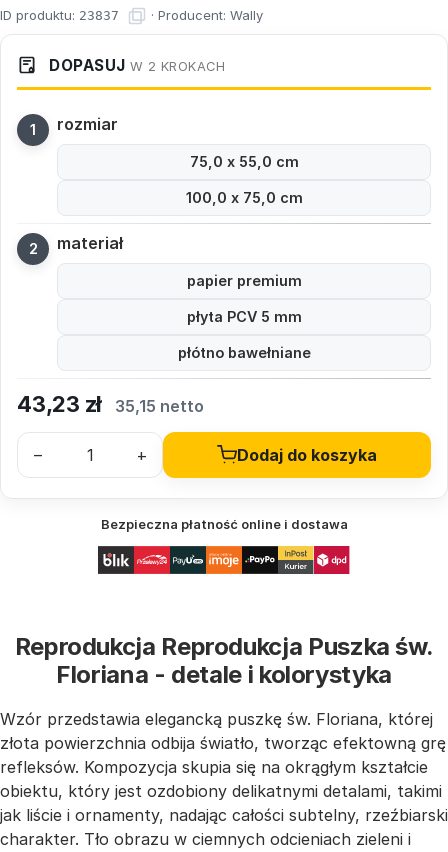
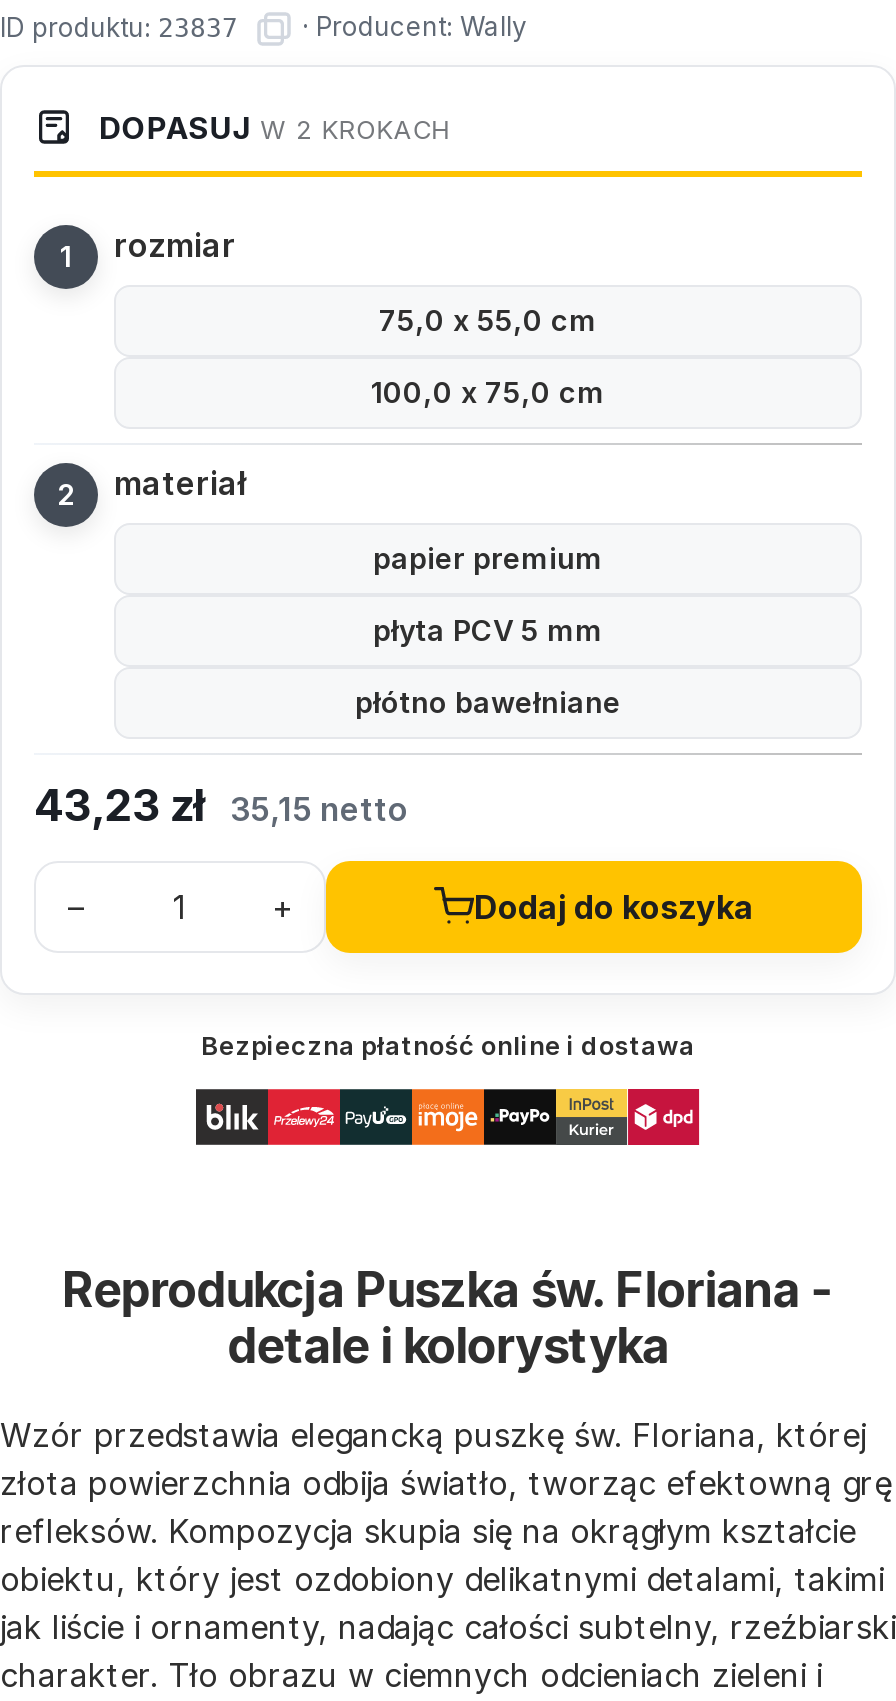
[15,632,433,689] Reprodukcja Reprodukcja Puszka św. | Floriana - detale i kolorystyka -> [62,1261,834,1375] Reprodukcja Puszka św. Floriana - | detale i kolorystyka

